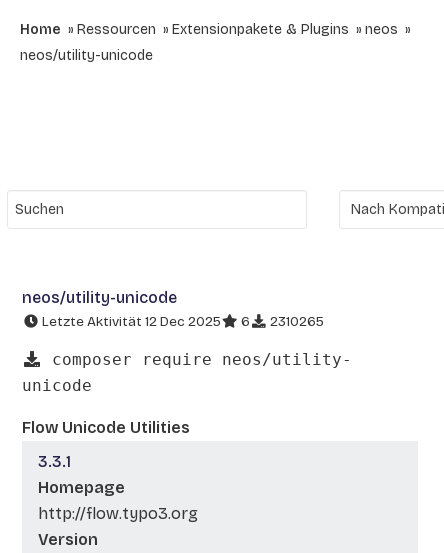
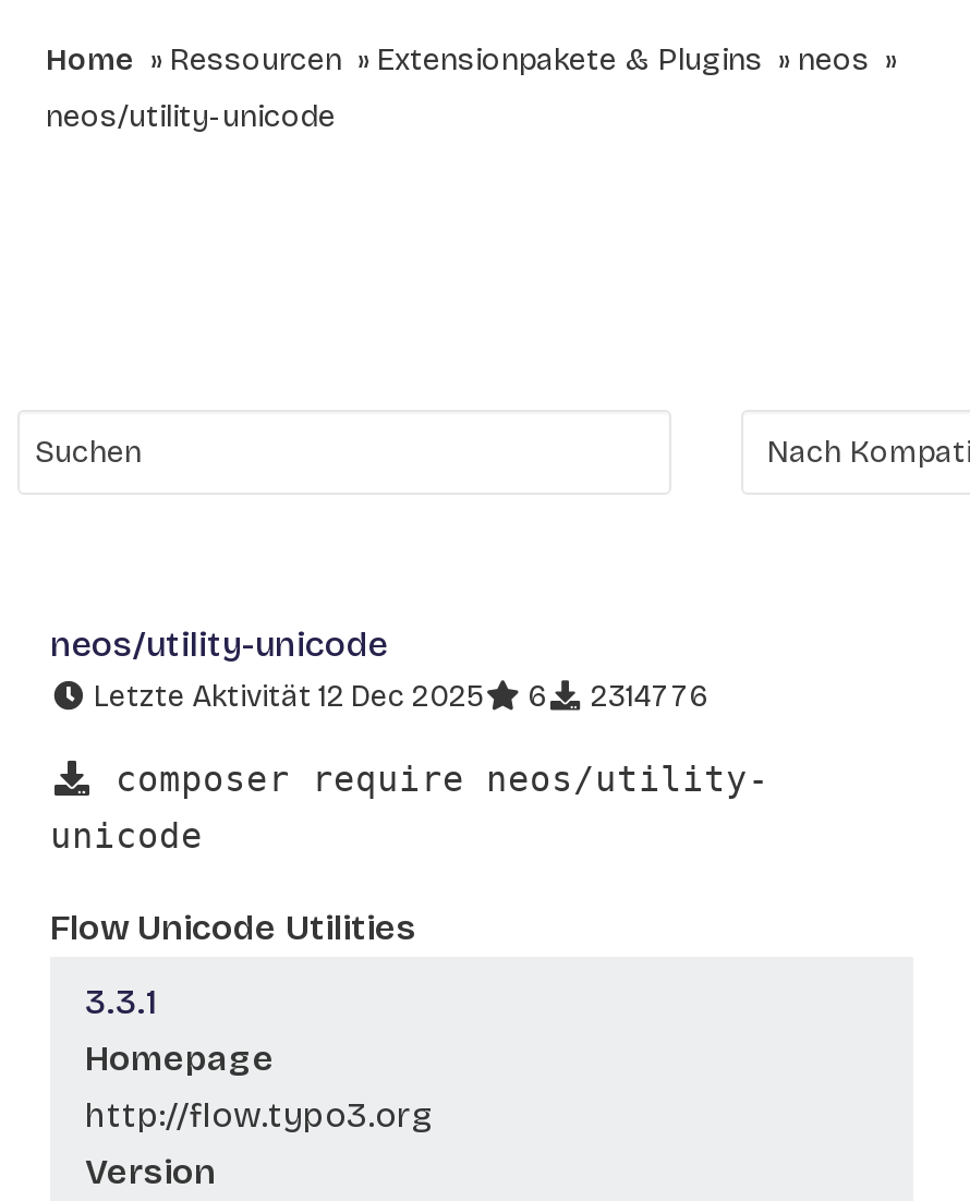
[39,313,324,330] Letzte Aktivität 12 Dec 2025 6 2310265 -> [87,678,708,715] Letzte Aktivität 12 Dec 2025 6 2314776

